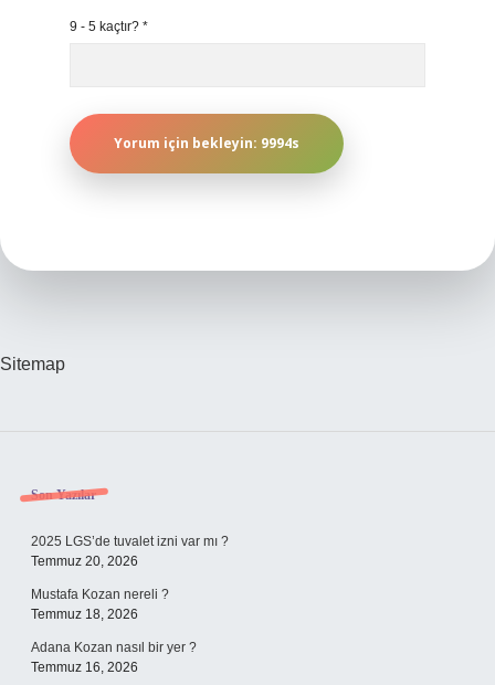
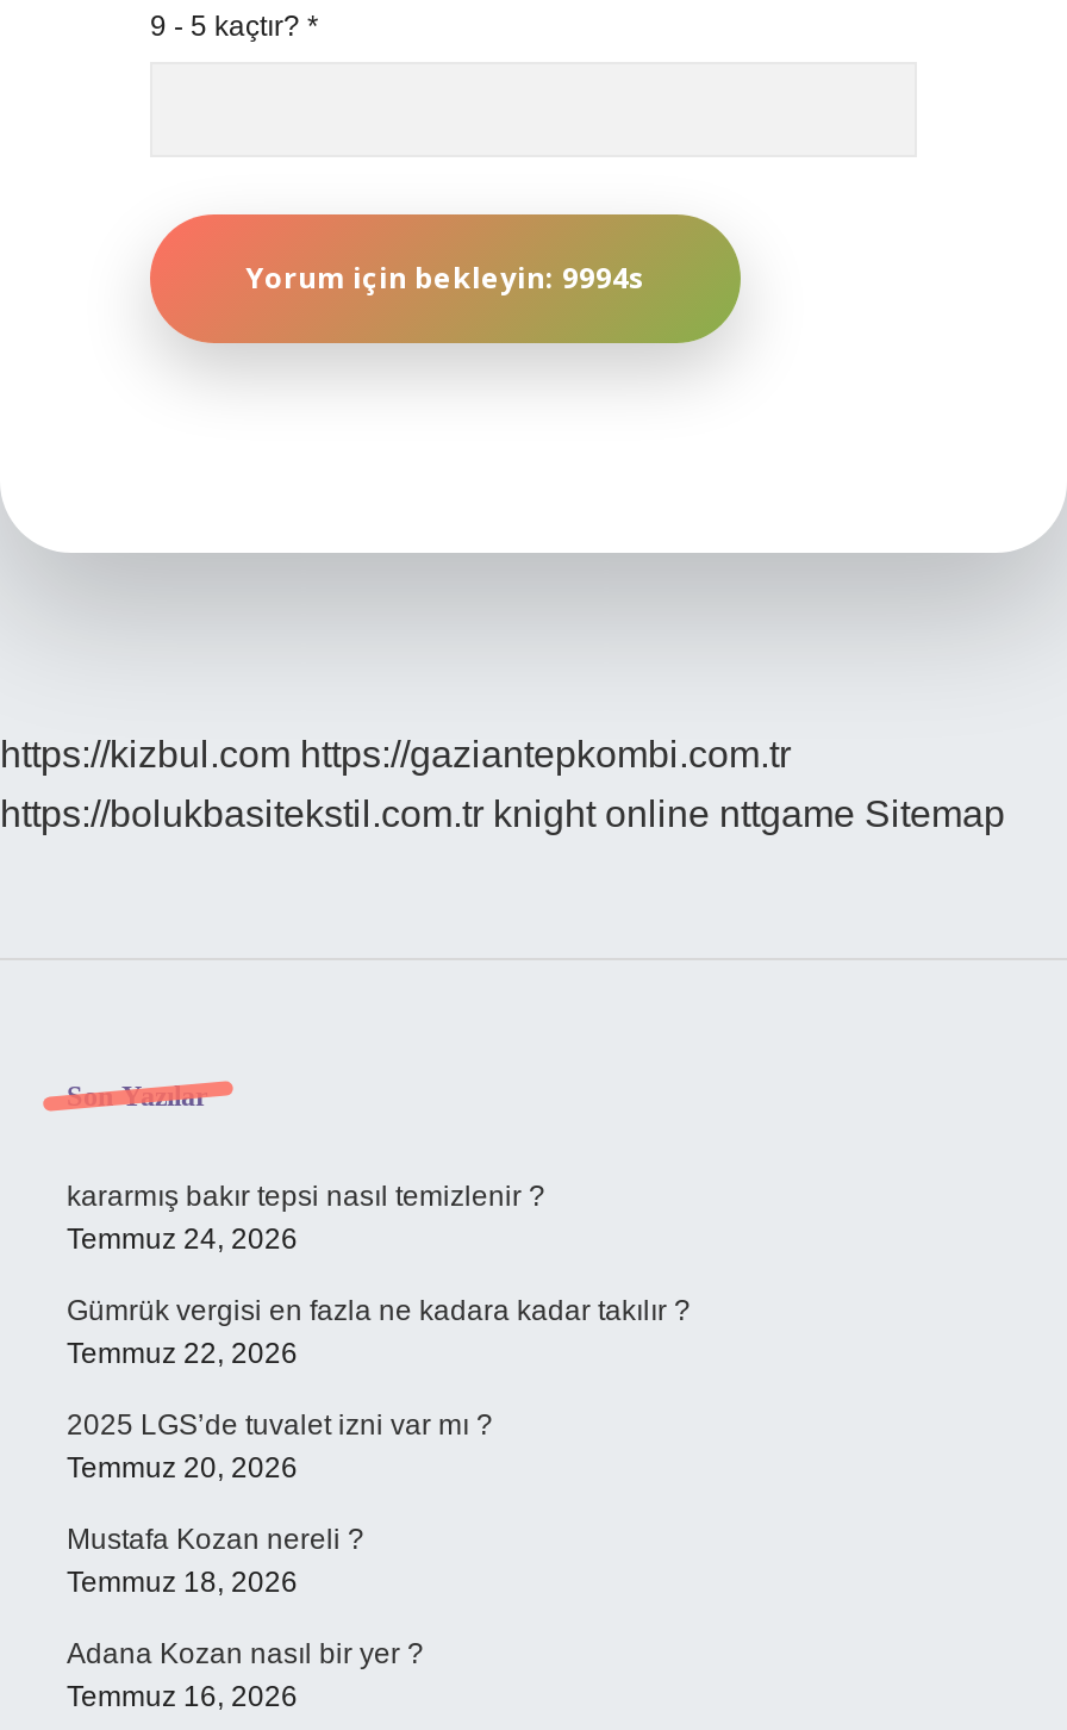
[0,355,65,373] Sitemap -> [0,734,1005,834] https://kizbul.com https://gaziantepkombi.com.tr | https://bolukbasitekstil.com.tr knight online nttgame Sitemap
none -> [67,1180,691,1370] kararmış bakır tepsi nasıl temizlenir ? | Temmuz 24, 2026 | Gümrük vergisi en fazla ne kadara kadar takılır ? | Temmuz 22, 2026

